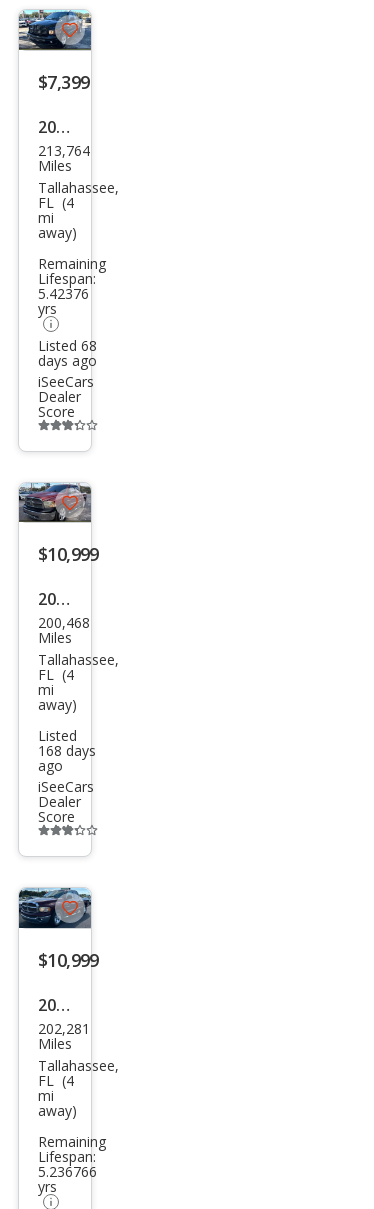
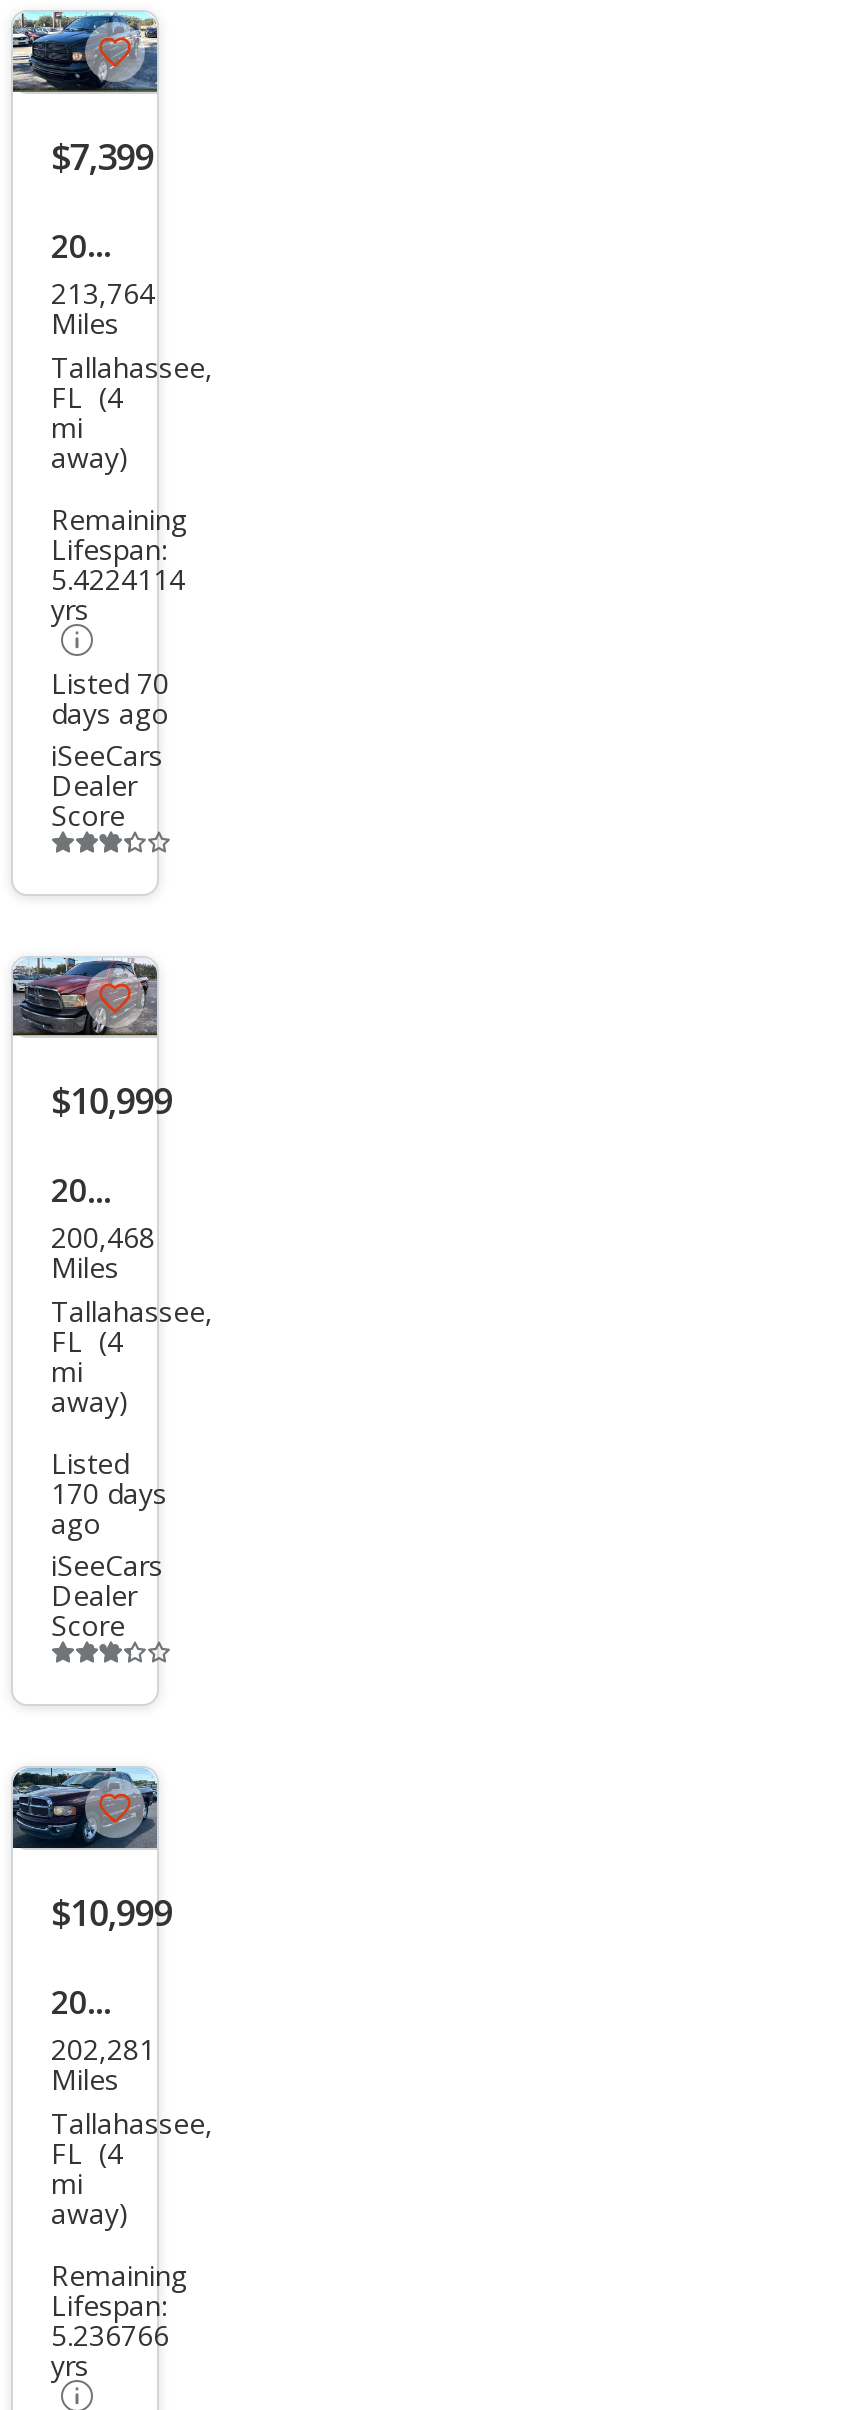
[38,283,89,302] 5.42376 -> [51,559,185,597] 5.4224114
[38,336,97,355] Listed 68 -> [51,664,169,702] Listed 70
[38,741,96,760] 168 days -> [51,1475,167,1513] 170 days

